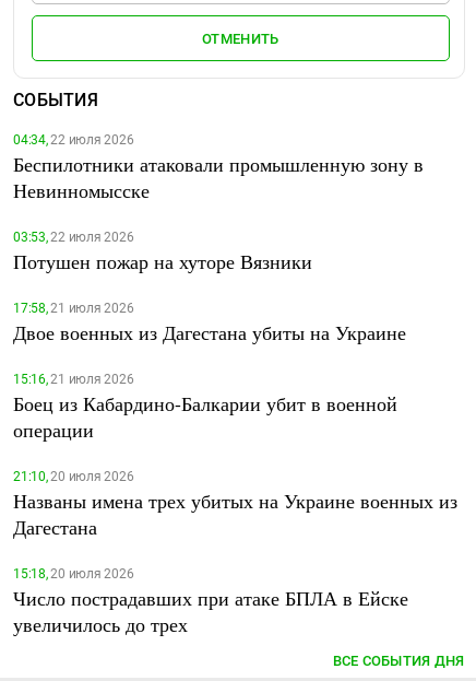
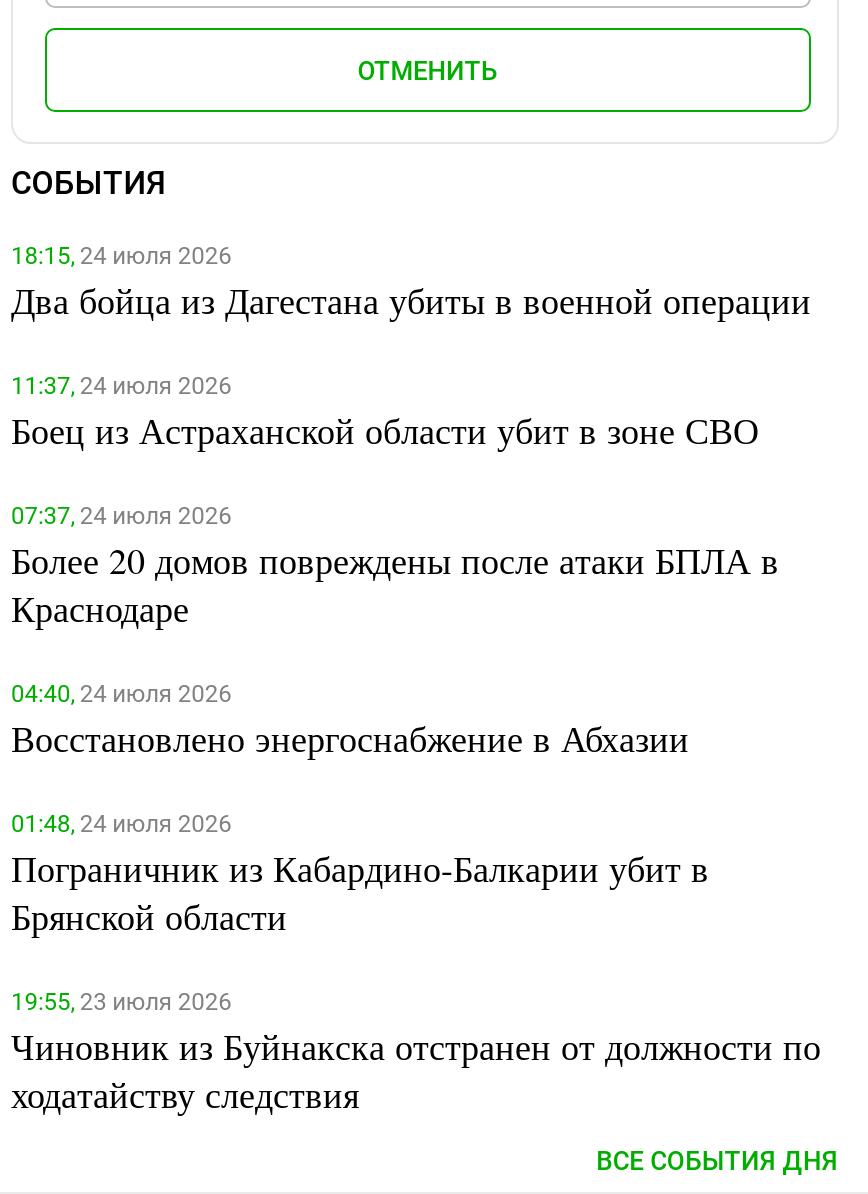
[13,132,424,203] 04:34, 22 июля 2026 | Беспилотники атаковали промышленную зону в | Невинномысске -> [11,242,811,324] 18:15, 24 июля 2026 | Два бойца из Дагестана убиты в военной операции
[13,230,312,274] 03:53, 22 июля 2026 | Потушен пожар на хуторе Вязники -> [11,372,759,454] 11:37, 24 июля 2026 | Боец из Астраханской области убит в зоне СВО
[13,301,406,345] 17:58, 21 июля 2026 | Двое военных из Дагестана убиты на Украине -> [11,502,779,632] 07:37, 24 июля 2026 | Более 20 домов повреждены после атаки БПЛА в | Краснодаре
[13,372,397,443] 15:16, 21 июля 2026 | Боец из Кабардино-Балкарии убит в военной | операции -> [11,680,689,762] 04:40, 24 июля 2026 | Восстановлено энергоснабжение в Абхазии
[13,469,457,540] 21:10, 20 июля 2026 | Названы имена трех убитых на Украине военных из | Дагестана -> [11,810,709,940] 01:48, 24 июля 2026 | Пограничник из Кабардино-Балкарии убит в | Брянской области
[13,566,408,637] 15:18, 20 июля 2026 | Число пострадавших при атаке БПЛА в Ейске | увеличилось до трех -> [11,988,821,1118] 19:55, 23 июля 2026 | Чиновник из Буйнакска отстранен от должности по | ходатайству следствия

